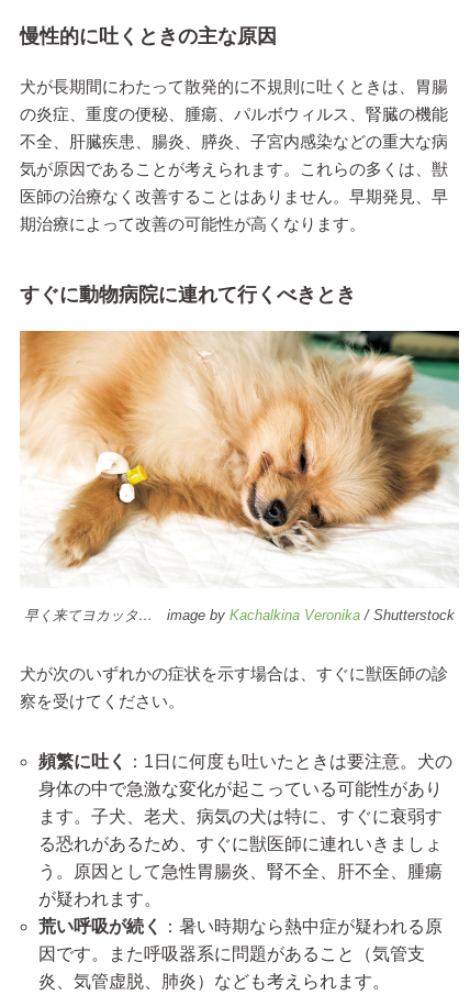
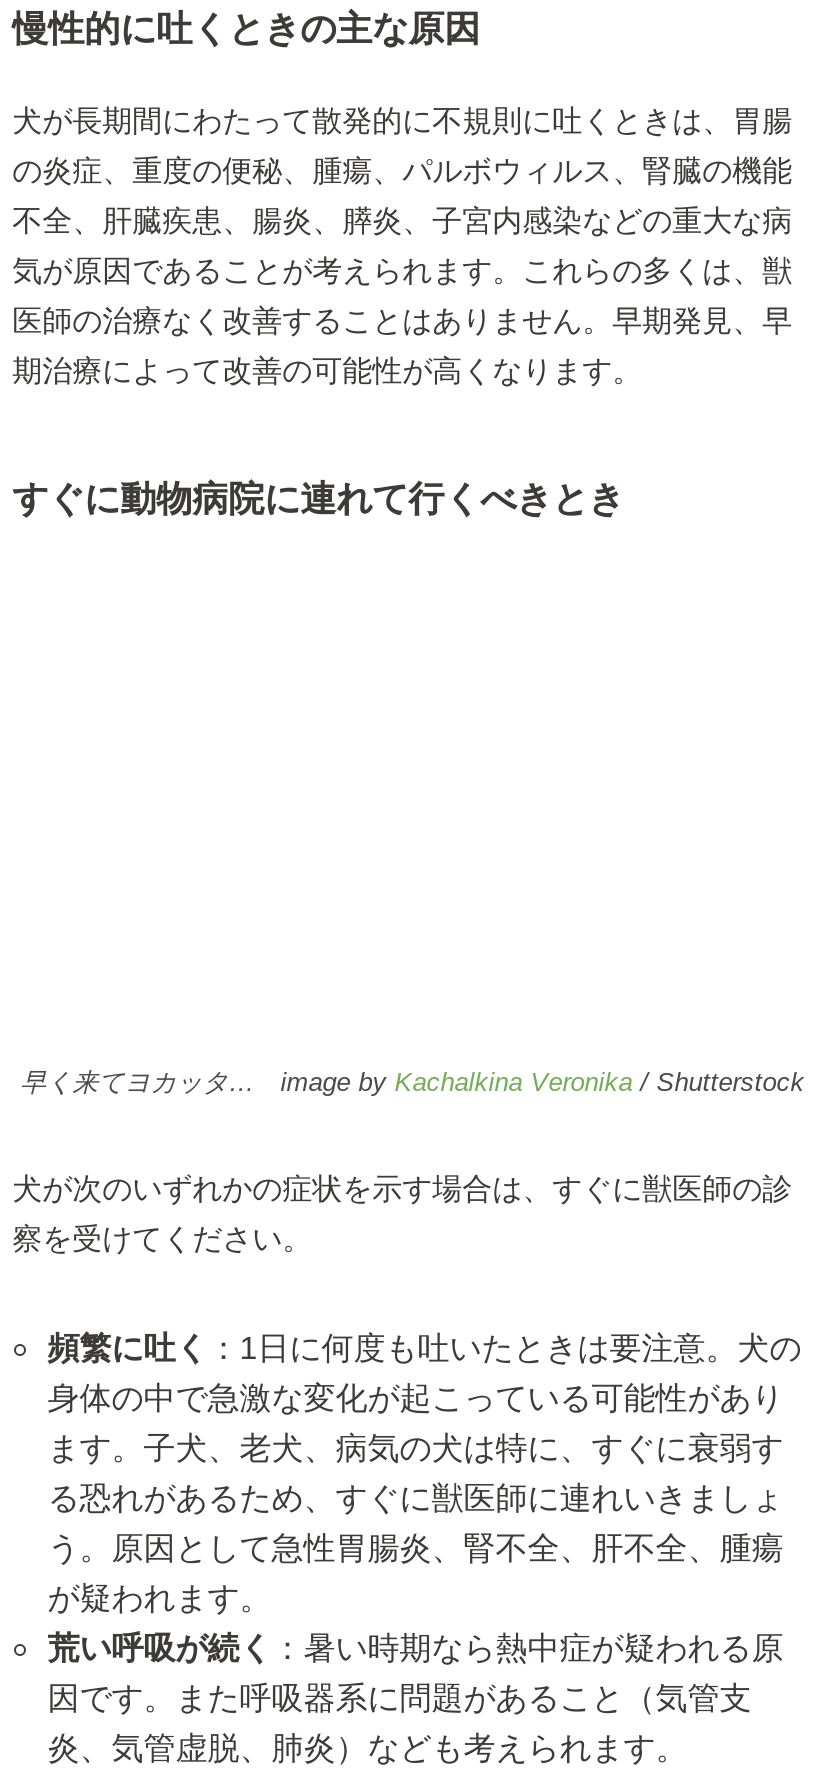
[19,330,460,587] [image] -> none

